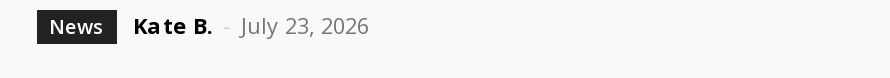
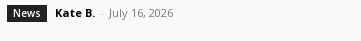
[49,10,369,40] News Kate B. - July 23, 2026 -> [13,5,173,20] News Kate B. - July 16, 2026

